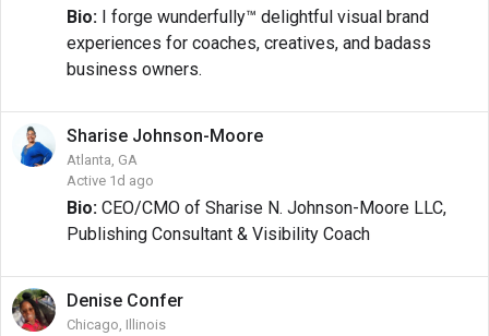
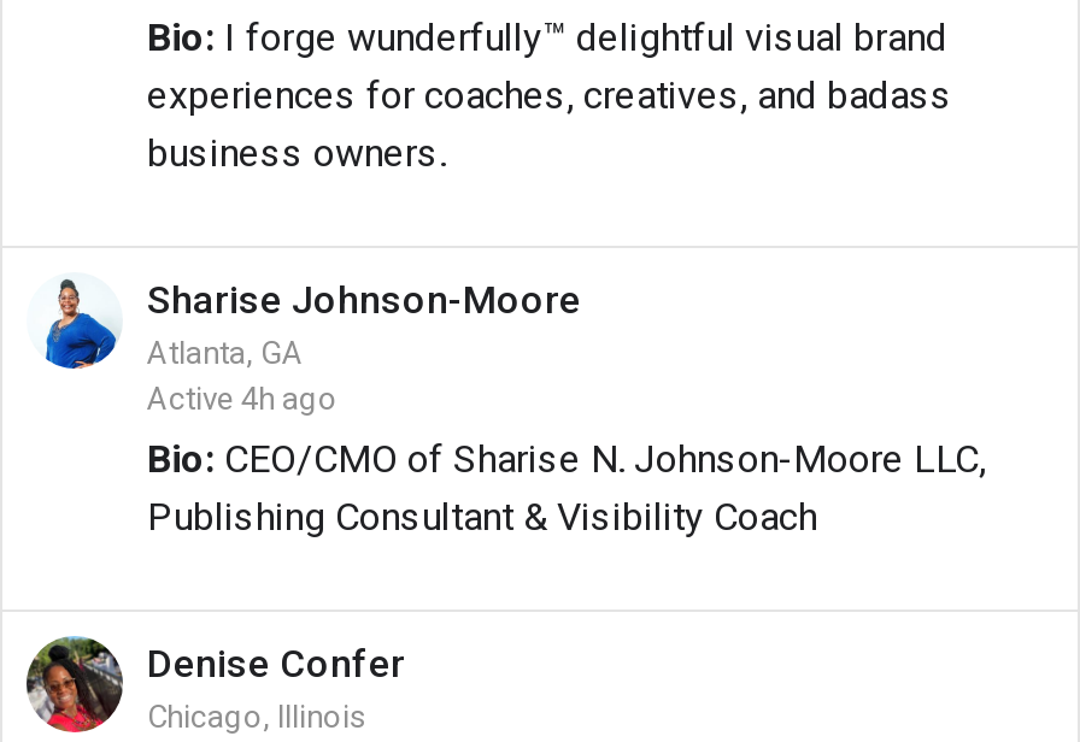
[67,172,154,189] Active 1d ago -> [147,381,337,417] Active 4h ago

